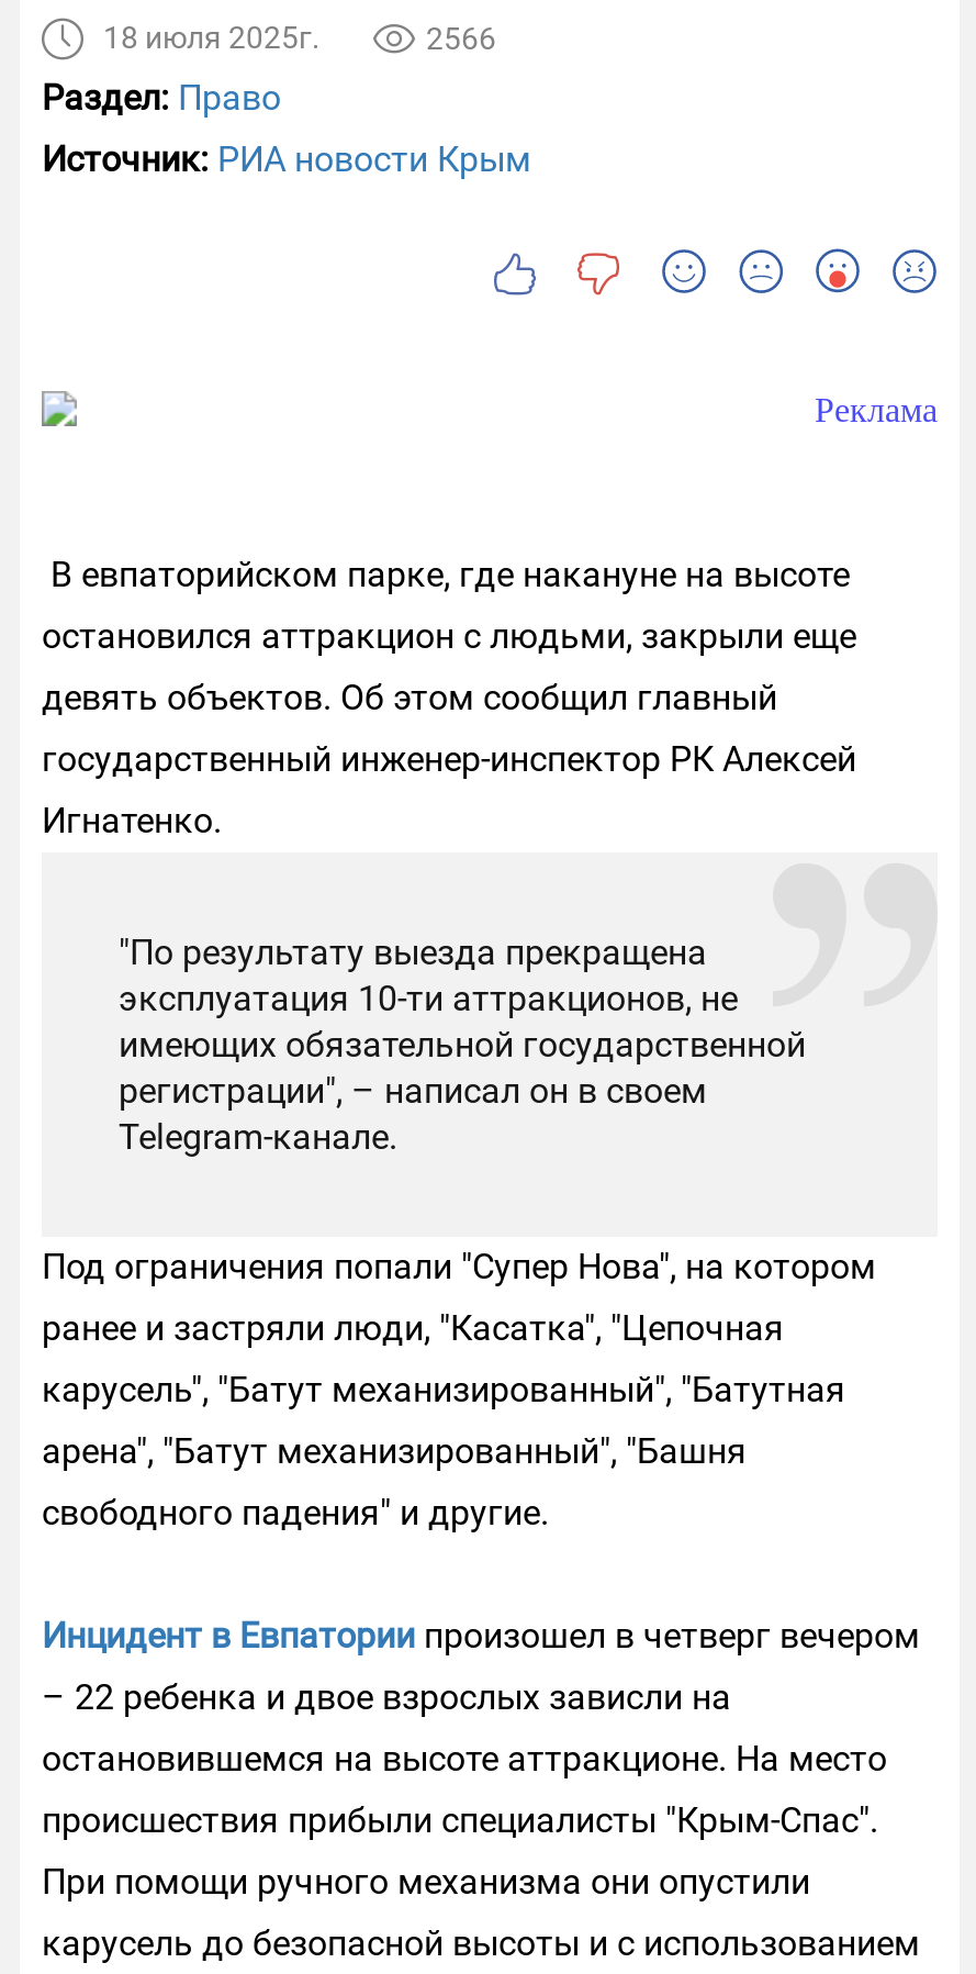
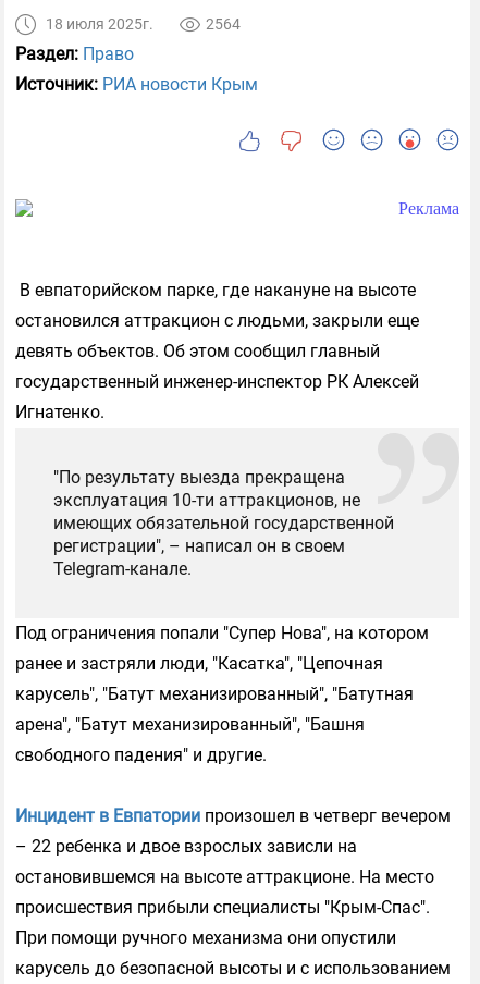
[426,20,496,56] 2566 -> [206,16,241,33] 2564

